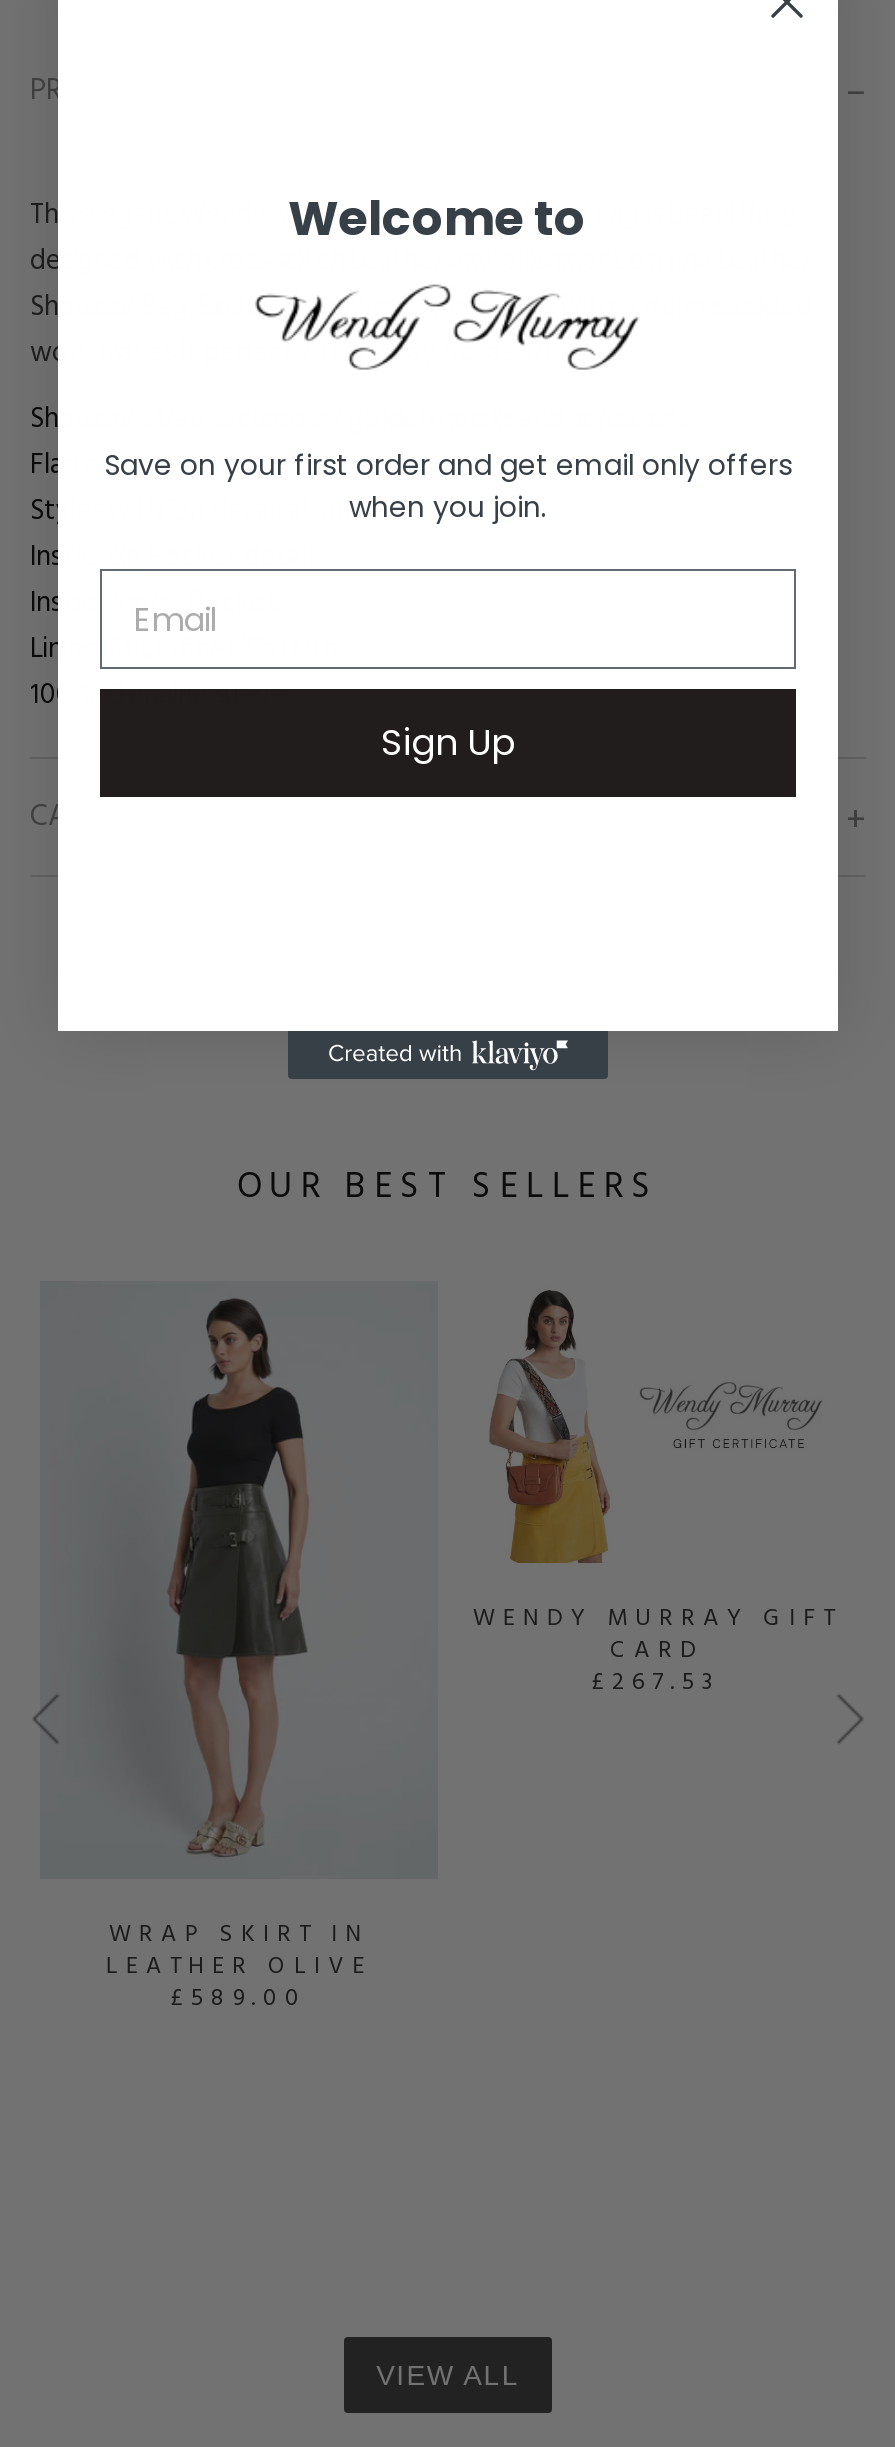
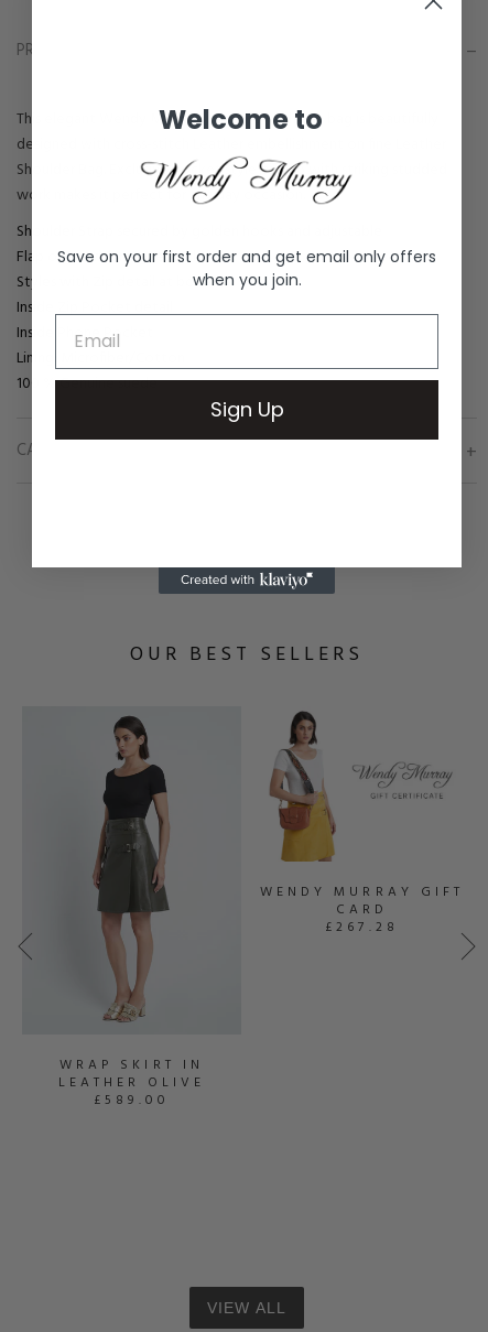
[592,1664,722,1704] £267.53 -> [325,917,398,939] £267.28

